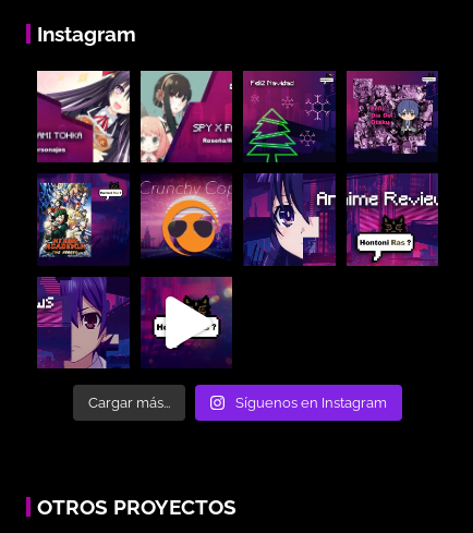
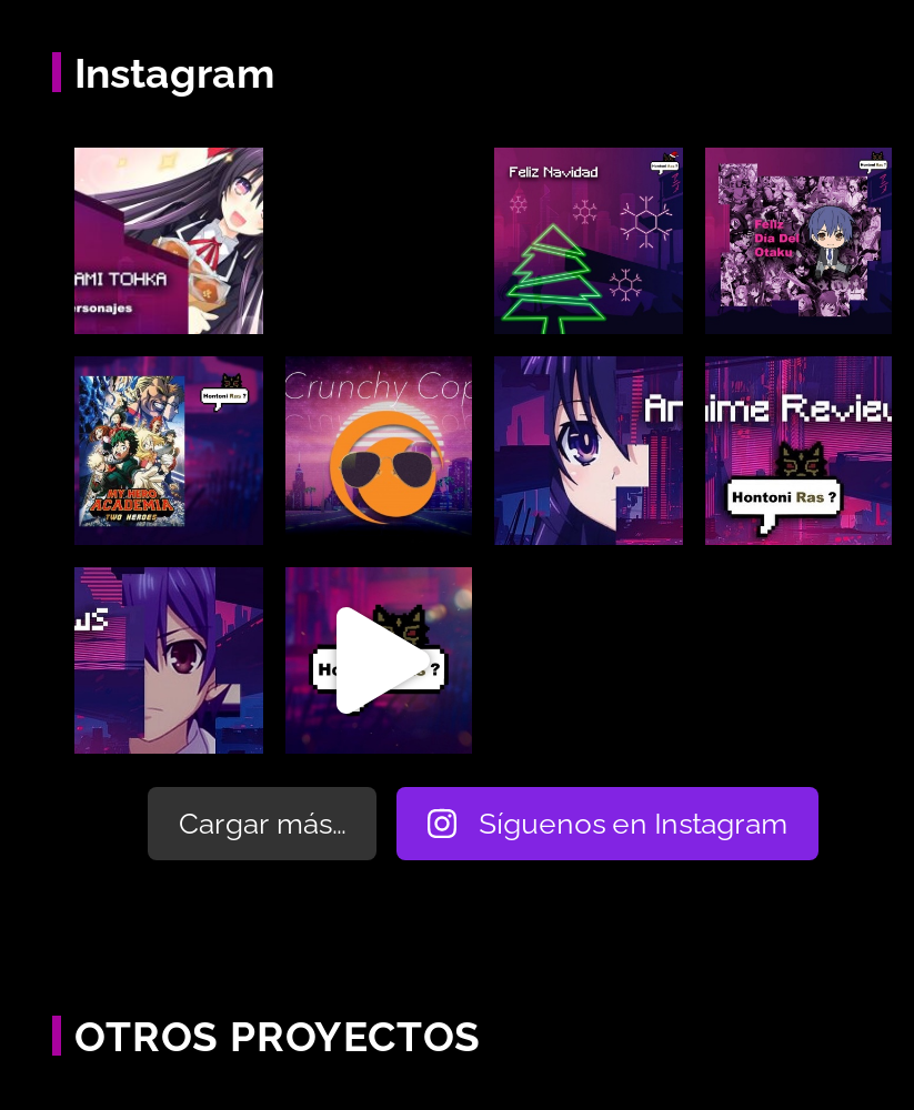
[140,70,233,163] [image] -> none

